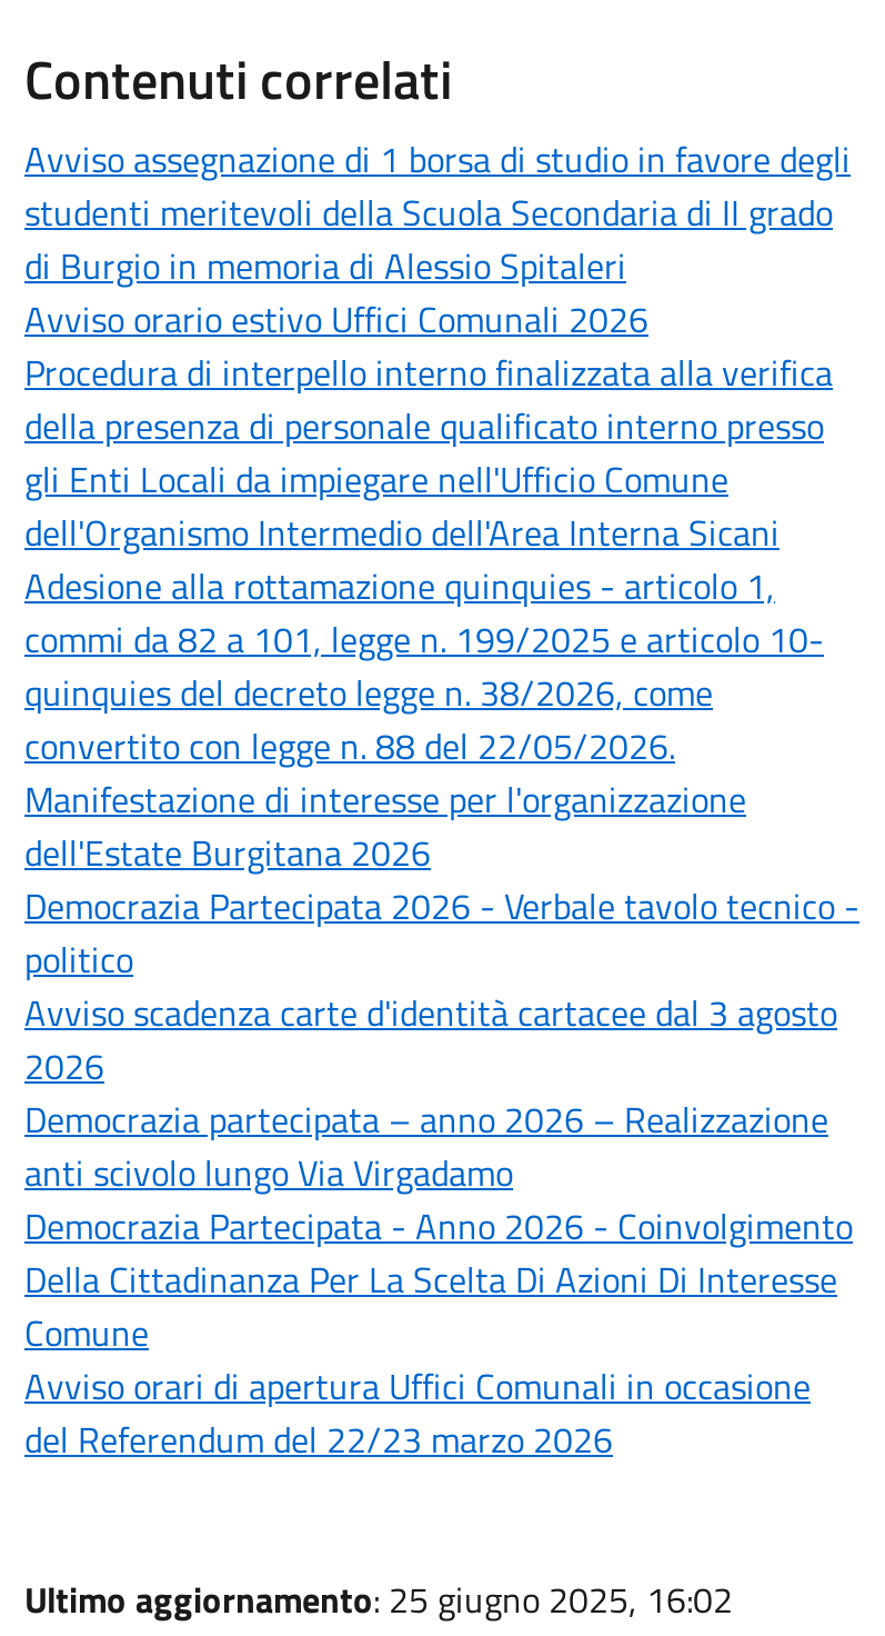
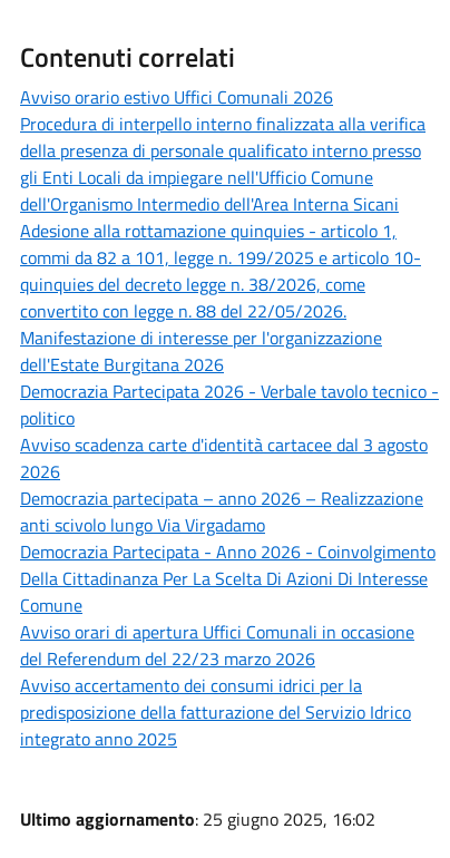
[24,131,851,291] Avviso assegnazione di 1 borsa di studio in favore degli | studenti meritevoli della Scuola Secondaria di II grado | di Burgio in memoria di Alessio Spitaleri -> none
moved [24,291,859,1465] -> [20,83,439,671]: Avviso orario estivo Uffici Comunali 2026 | Procedura di interpello interno finalizzata alla verifica | della presenza di personale qualificato interno presso | ... | Avviso orari di apertura Uffici Comunali in occasione | del Referendum del 22/23 marzo 2026
none -> [20,671,411,752] Avviso accertamento dei consumi idrici per la | predisposizione della fatturazione del Servizio Idrico | integrato anno 2025

